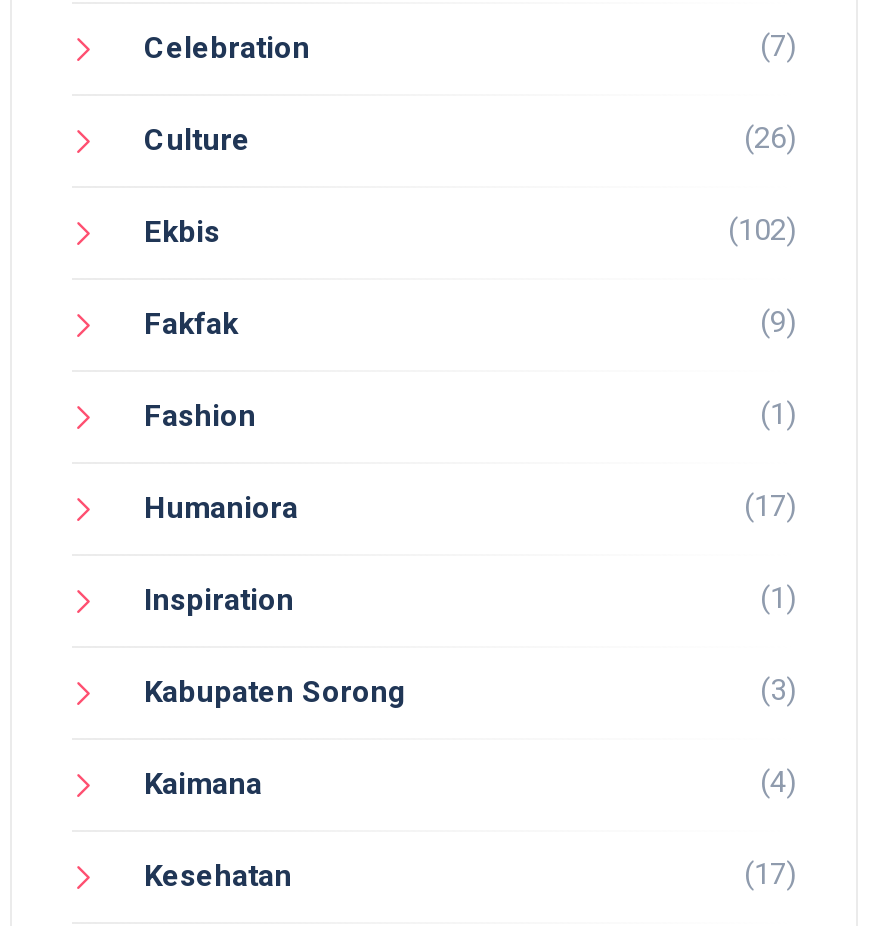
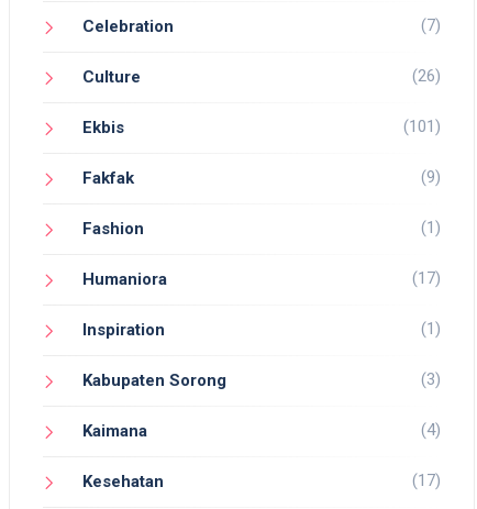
[728,212,796,248] (102) -> [403,116,441,136] (101)

